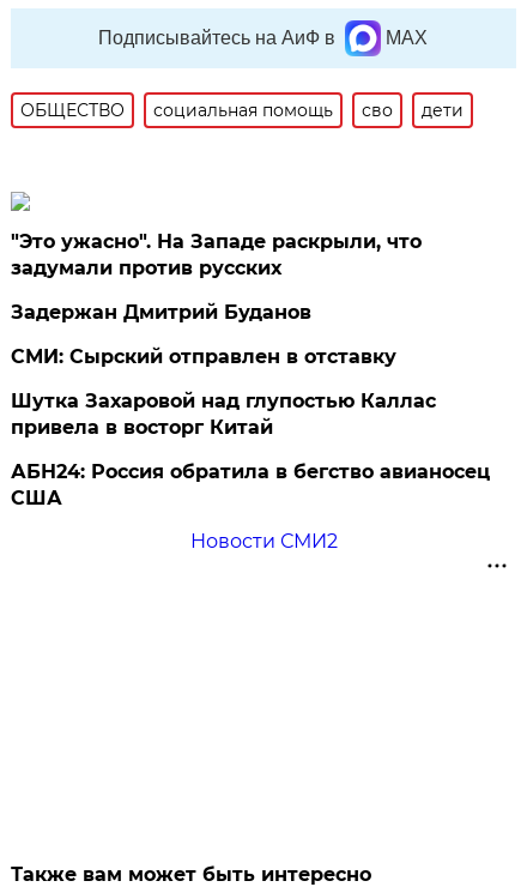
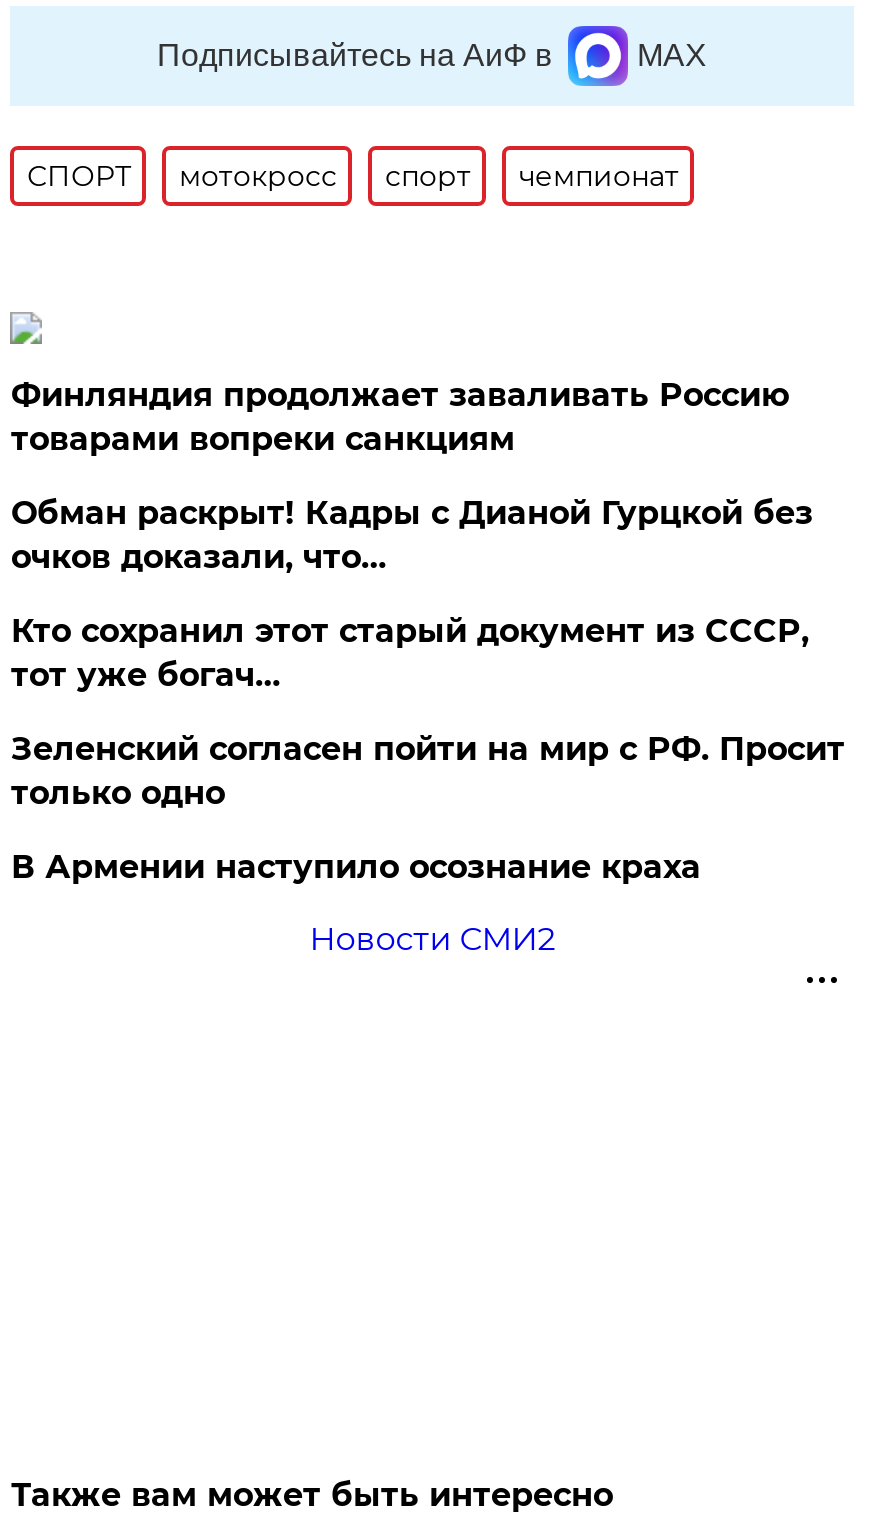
[21,99,464,121] ОБЩЕСТВО | социальная помощь | сво | дети -> [27,158,679,194] СПОРТ | мотокросс | спорт | чемпионат
[11,230,422,279] "Это ужасно". На Западе раскрыли, что | задумали против русских -> [11,376,789,458] Финляндия продолжает заваливать Россию | товарами вопреки санкциям
[11,301,312,324] Задержан Дмитрий Буданов -> [11,494,813,576] Обман раскрыт! Кадры с Дианой Гурцкой без | очков доказали, что…
[11,345,397,368] СМИ: Сырский отправлен в отставку -> [11,612,809,694] Кто сохранил этот старый документ из СССР, | тот уже богач…
[11,390,436,439] Шутка Захаровой над глупостью Каллас | привела в восторг Китай -> [11,730,845,812] Зеленский согласен пойти на мир с РФ. Просит | только одно
[11,460,490,509] АБН24: Россия обратила в бегство авианосец | США -> [11,848,701,886] В Армении наступило осознание краха

